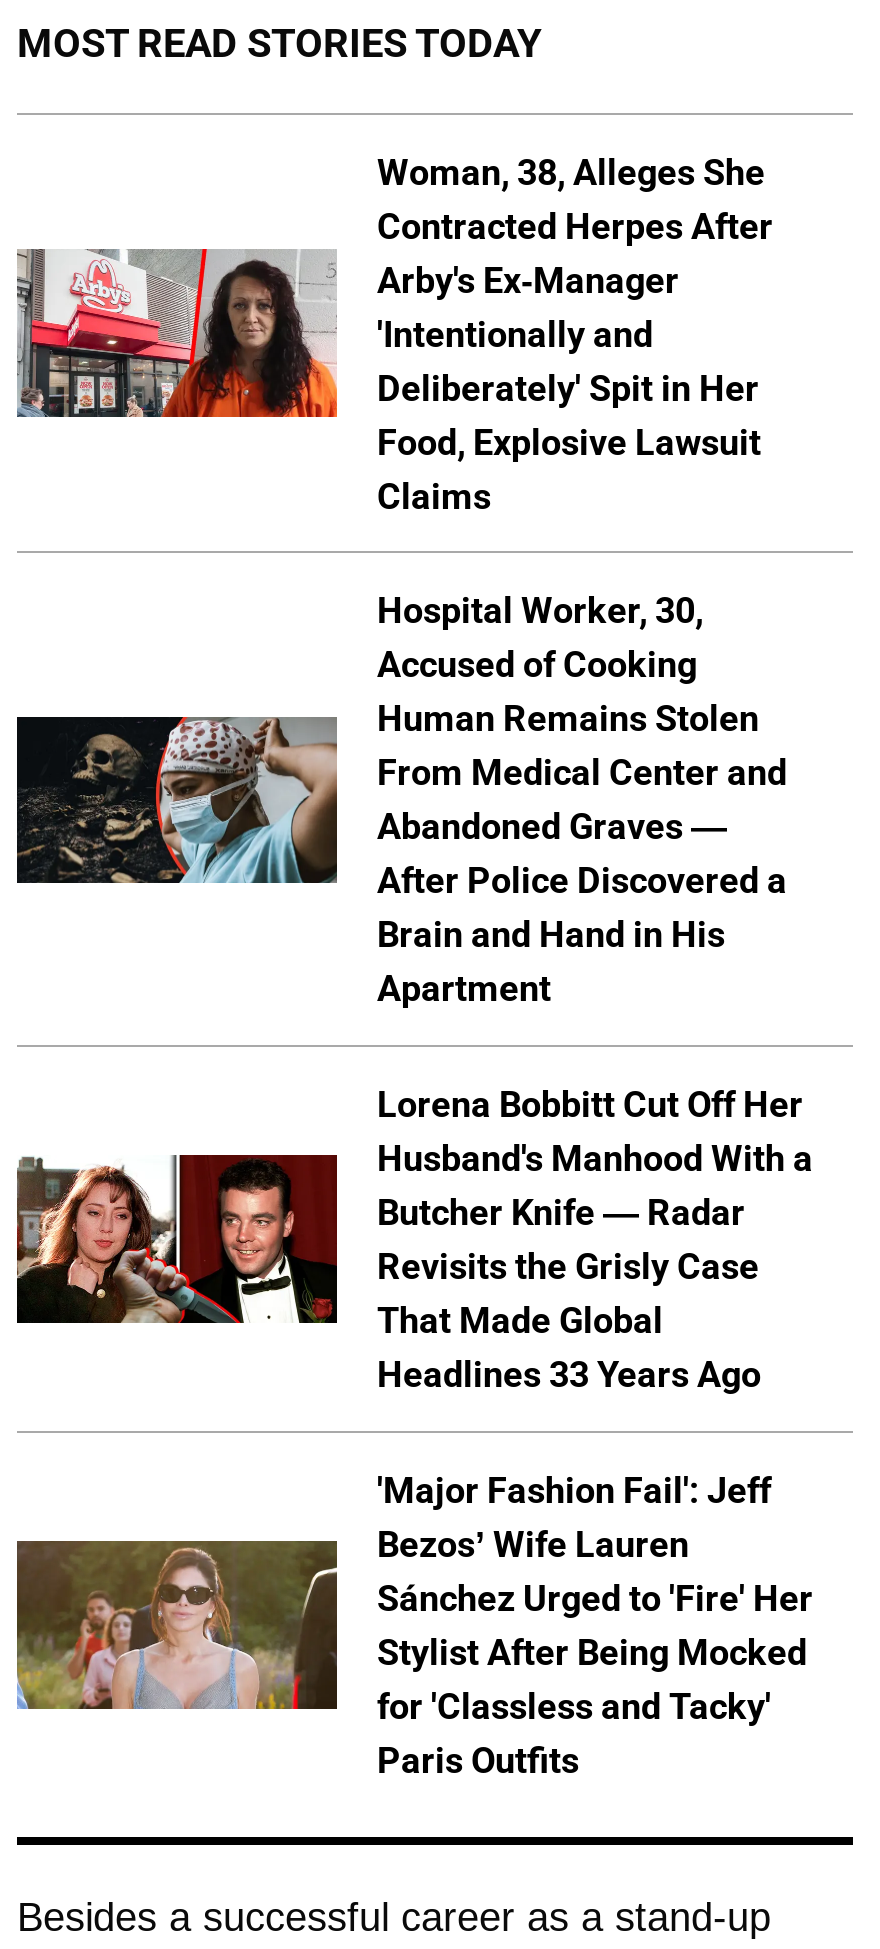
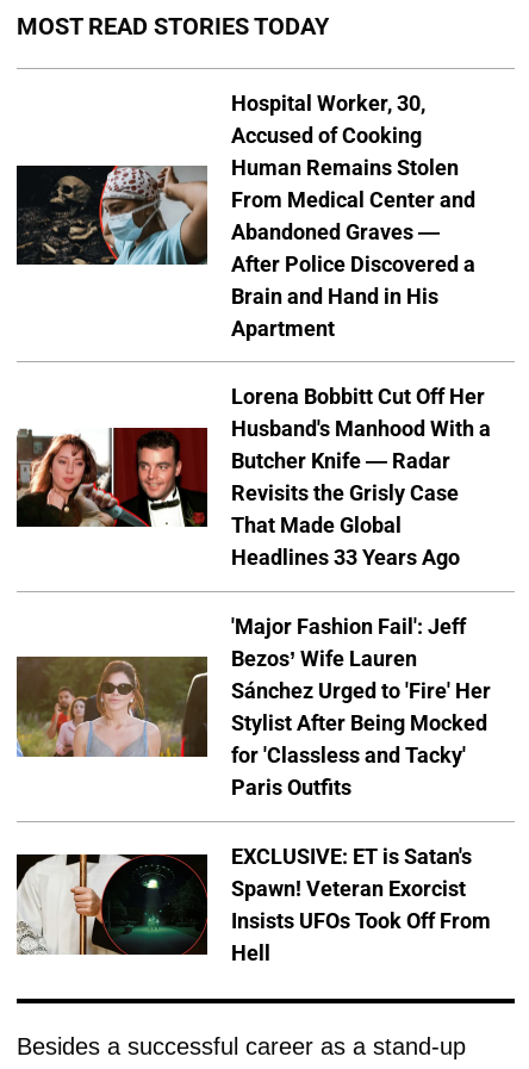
[15,150,773,516] [image] | Woman, 38, Alleges She | Contracted Herpes After | Arby's Ex-Manager | 'Intentionally and | Deliberately' Spit in Her | Food, Explosive Lawsuit | Claims -> none
moved [17,590,813,1781] -> [17,90,491,800]: [image] | Hospital Worker, 30, | Accused of Cooking | ... | for 'Classless and Tacky' | Paris Outfits
none -> [15,844,491,965] [image] | EXCLUSIVE: ET is Satan's | Spawn! Veteran Exorcist | Insists UFOs Took Off From | Hell

